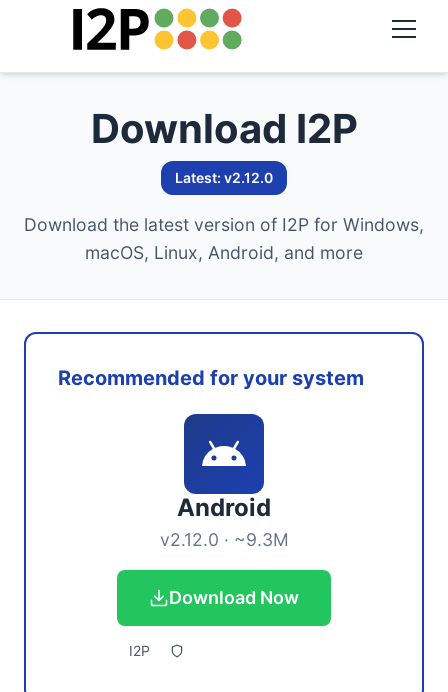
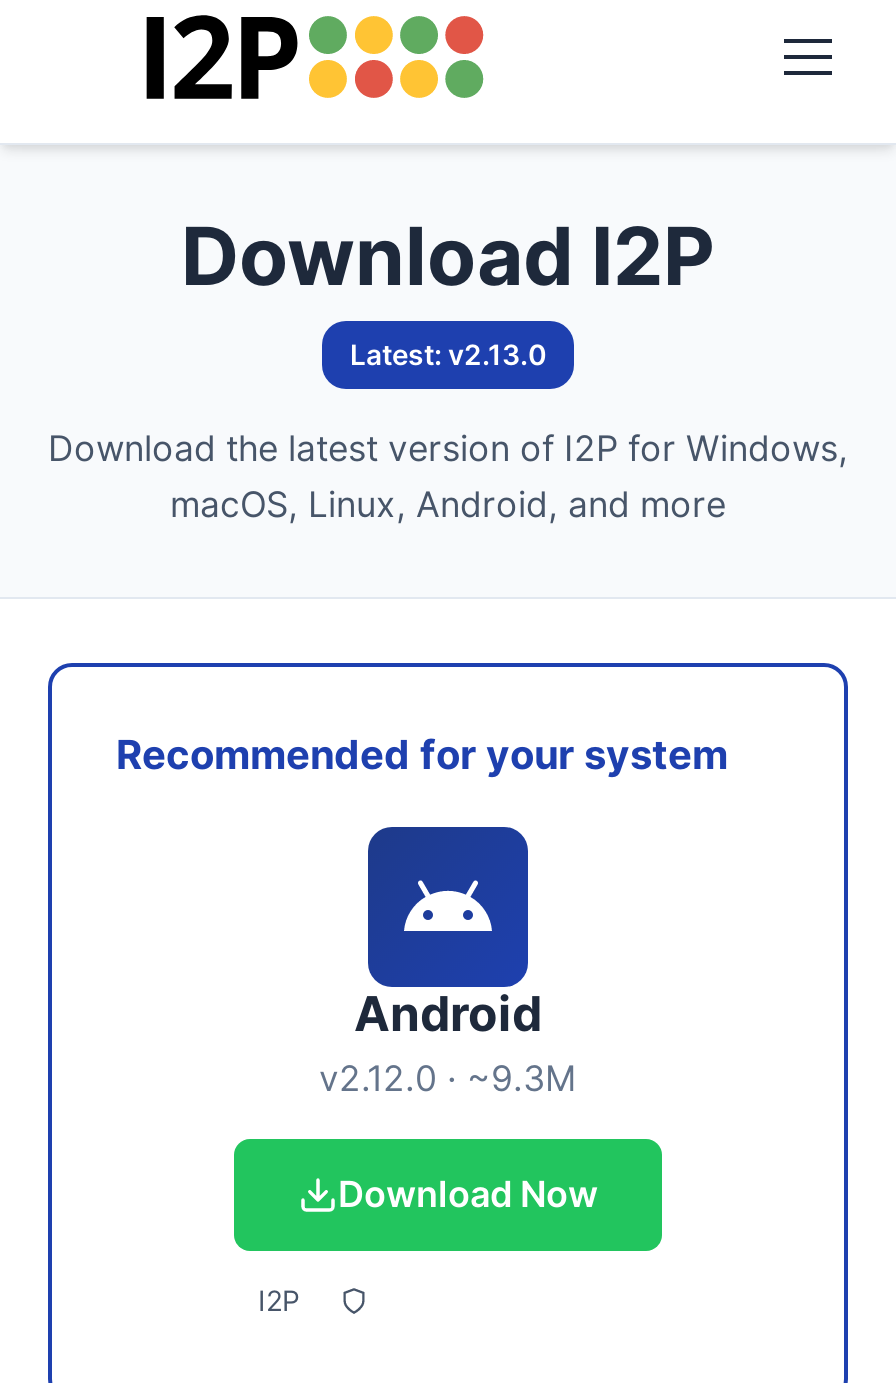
[175,169,273,186] Latest: v2.12.0 -> [350,337,546,371] Latest: v2.13.0

